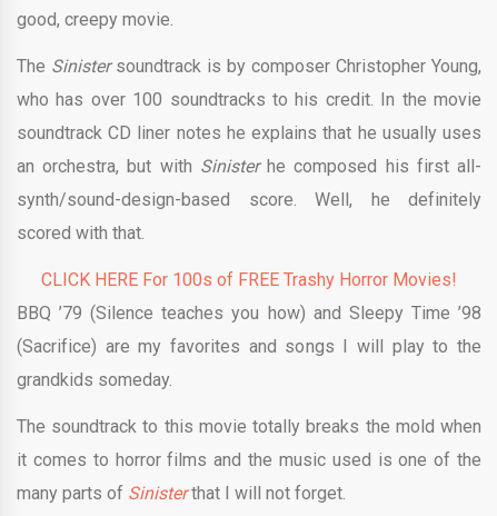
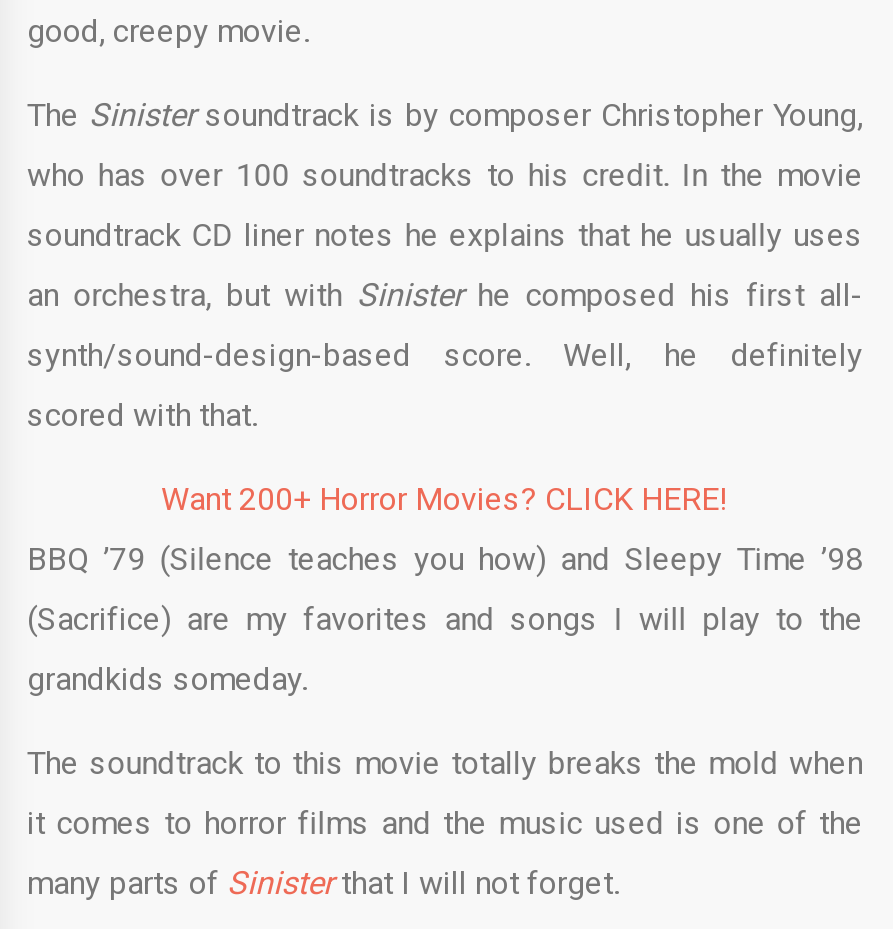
[41,269,457,290] CLICK HERE For 100s of FREE Trashy Horror Movies! -> [161,480,729,518] Want 200+ Horror Movies? CLICK HERE!

